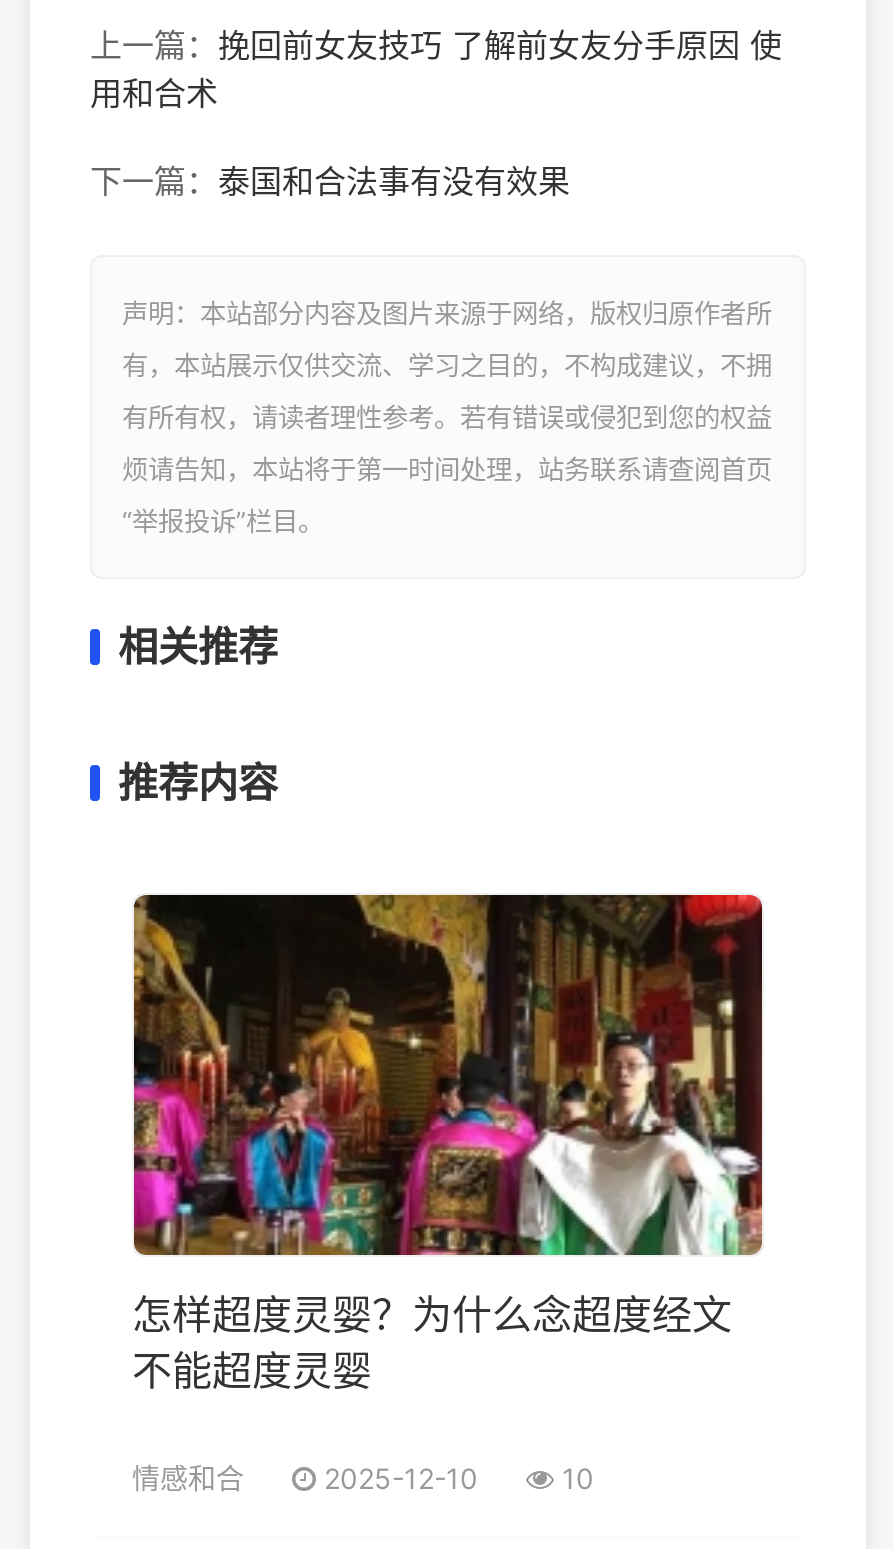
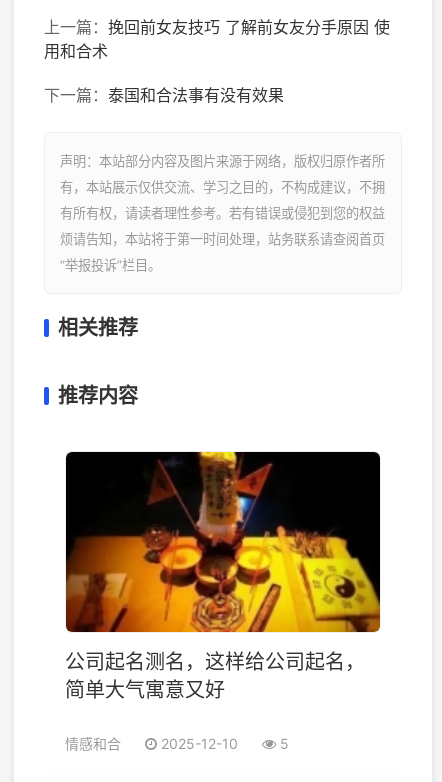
[132,893,764,1395] [image] | 怎样超度灵婴？为什么念超度经文 | 不能超度灵婴 -> [65,451,381,702] [image] | 公司起名测名，这样给公司起名， | 简单大气寓意又好
[316,1461,594,1495] 2025-12-10 10 -> [157,735,289,752] 2025-12-10 5

